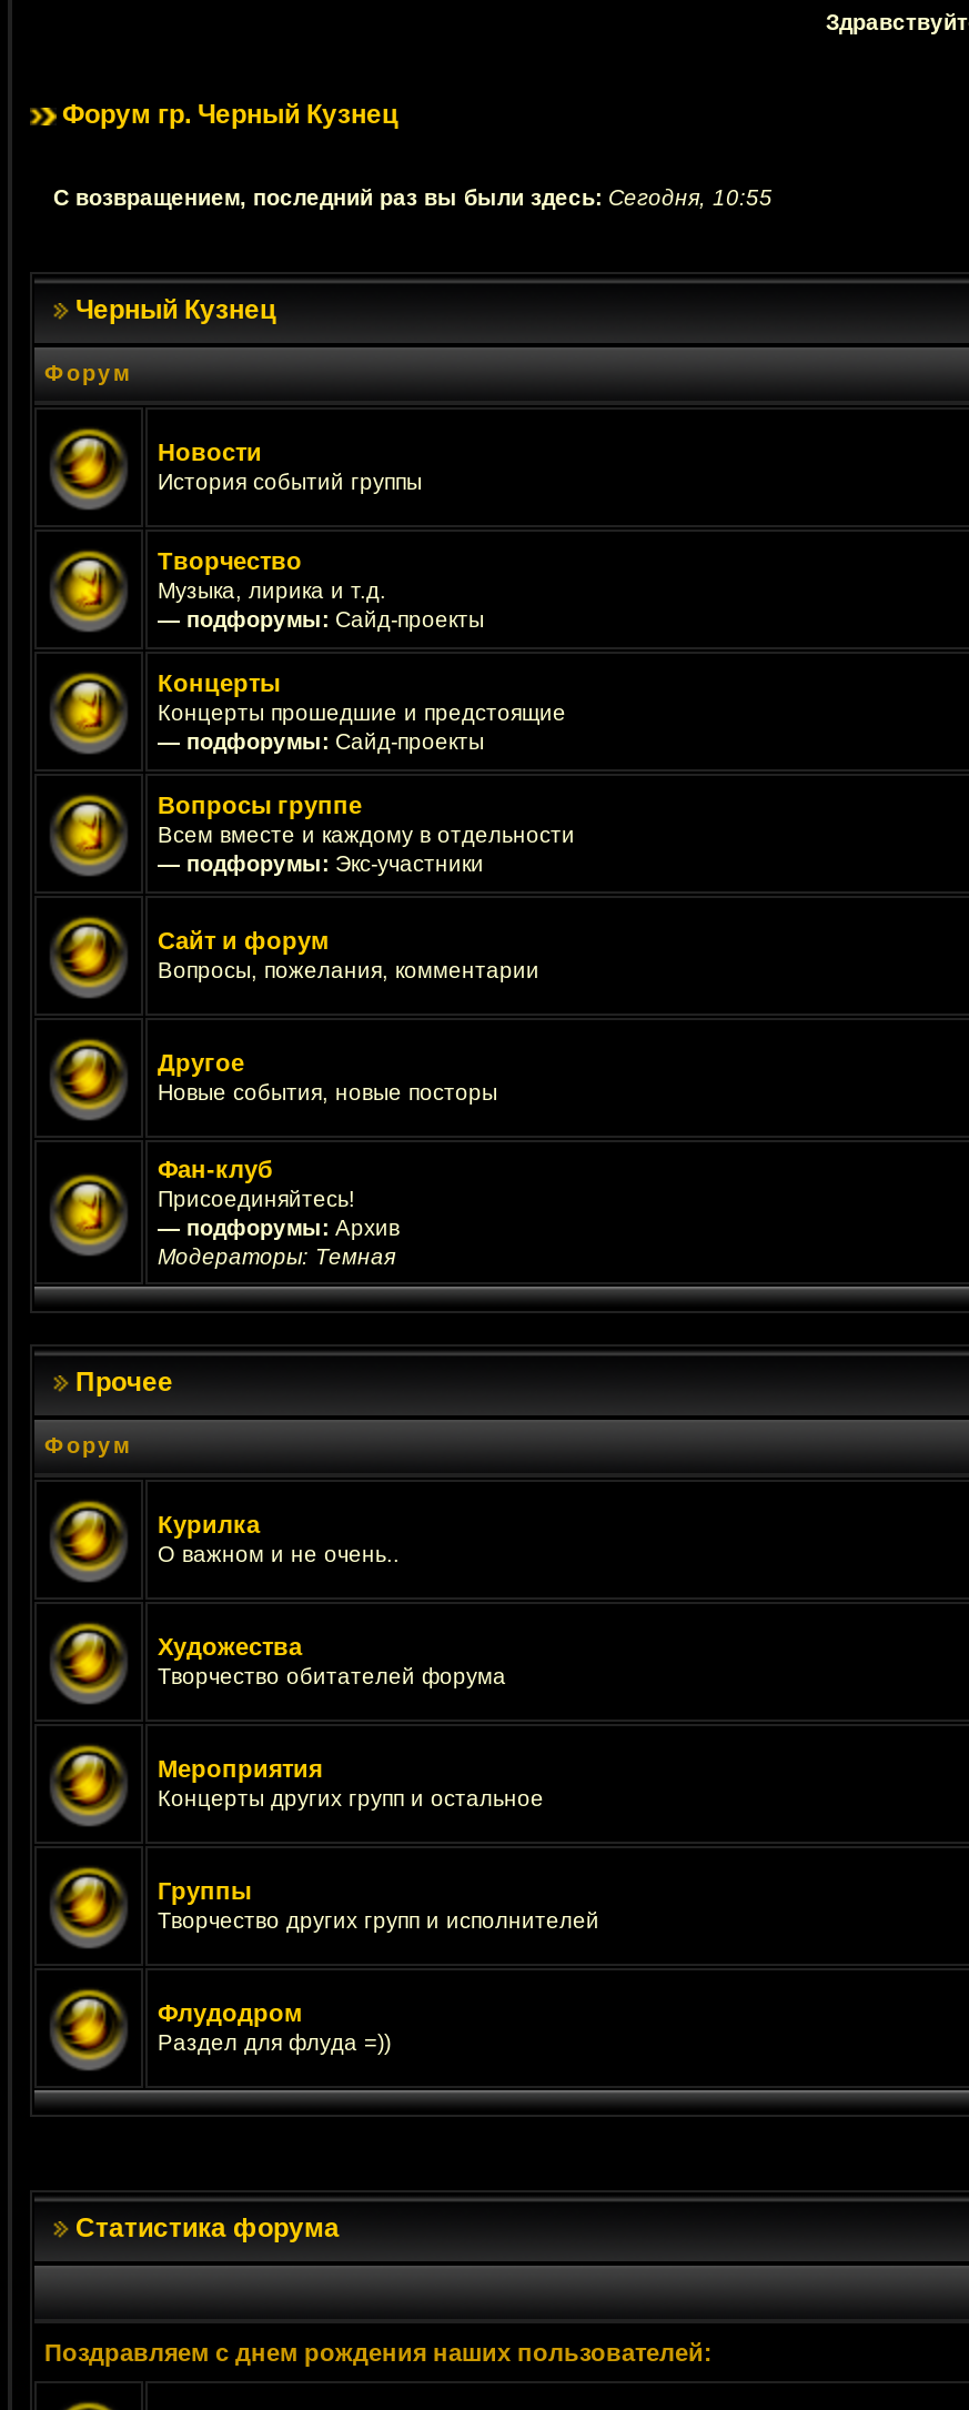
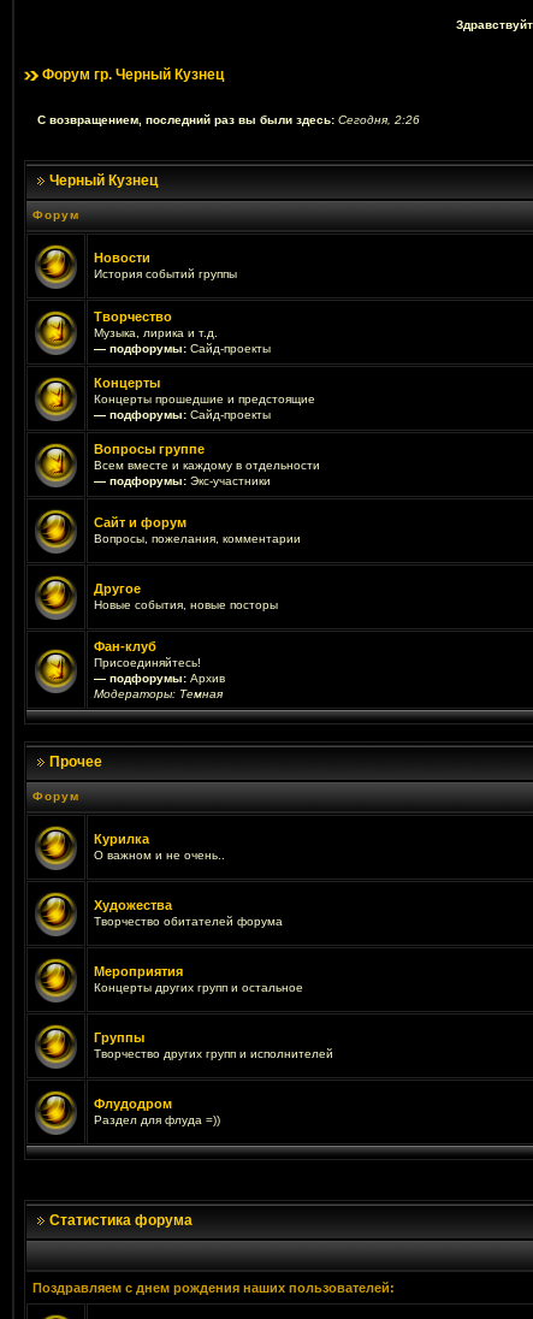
[53,185,773,210] С возвращением, последний раз вы были здесь: Сегодня, 10:55 -> [37,113,419,126] С возвращением, последний раз вы были здесь: Сегодня, 2:26

